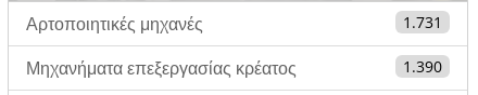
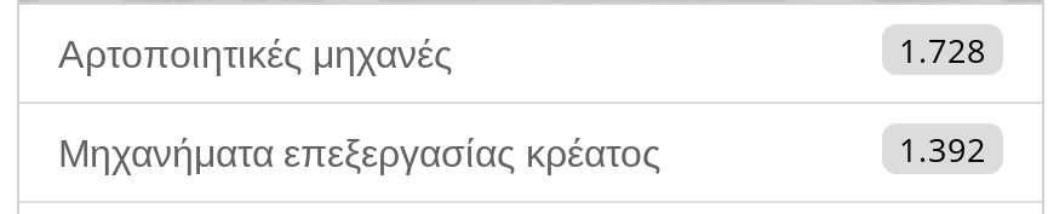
[403,12,442,33] 1.731 -> [899,27,986,73] 1.728
[403,56,442,77] 1.390 -> [899,126,986,172] 1.392

